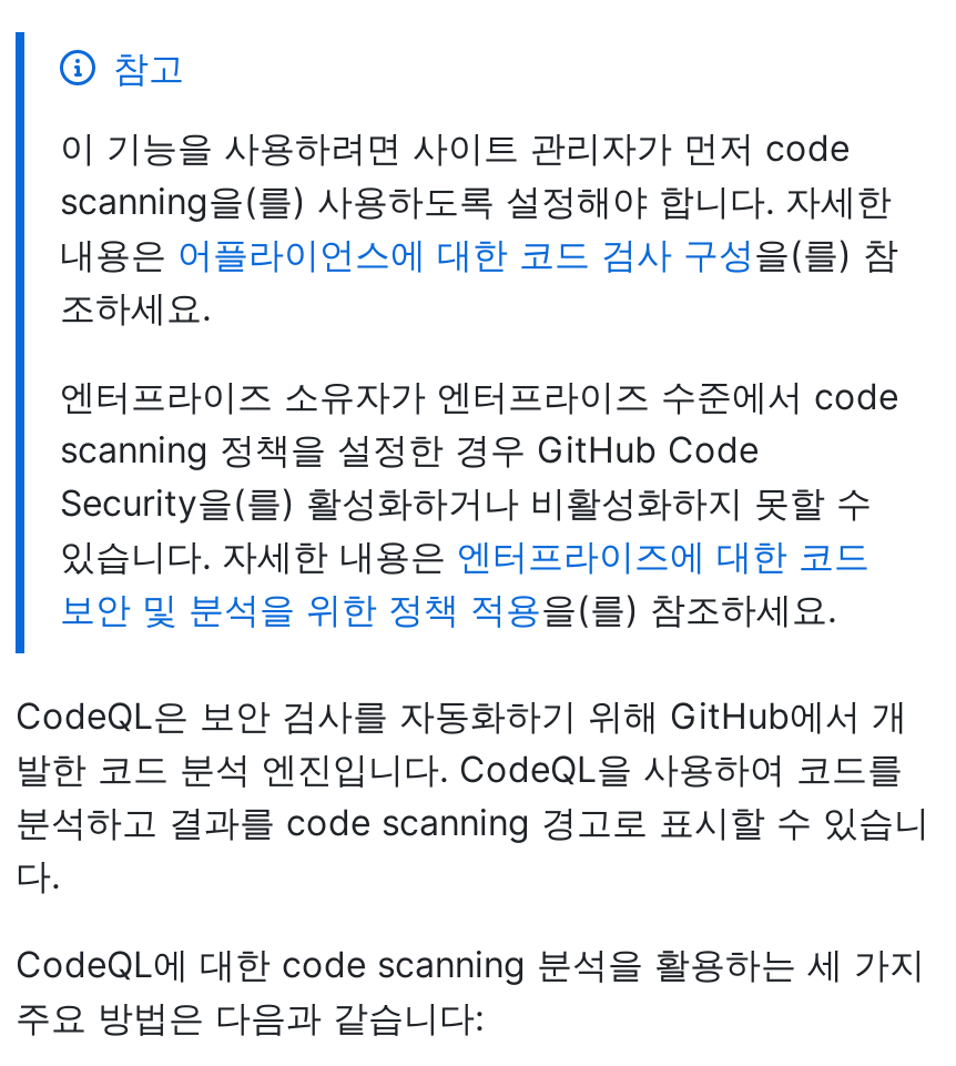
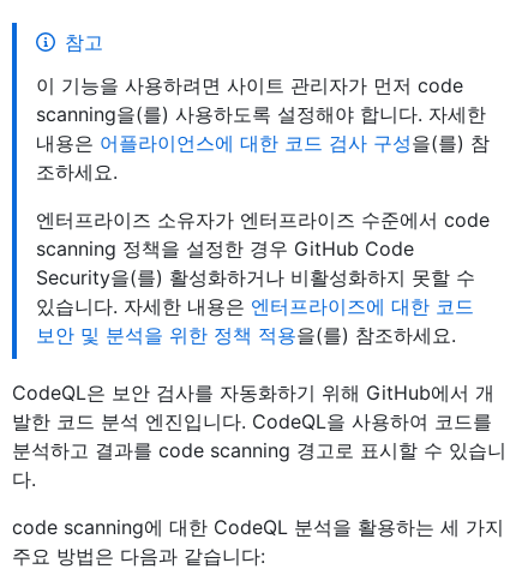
[16,942,925,986] CodeQL에 대한 code scanning 분석을 활용하는 세 가지 -> [12,515,504,539] code scanning에 대한 CodeQL 분석을 활용하는 세 가지

